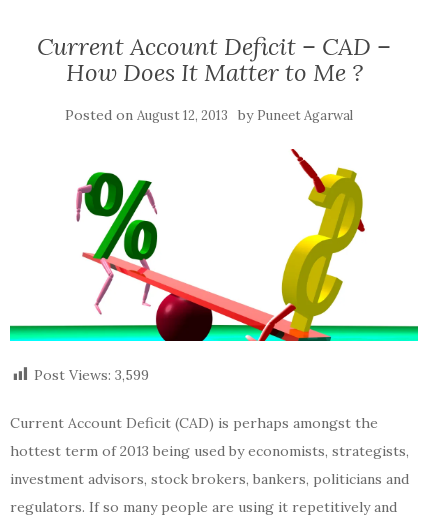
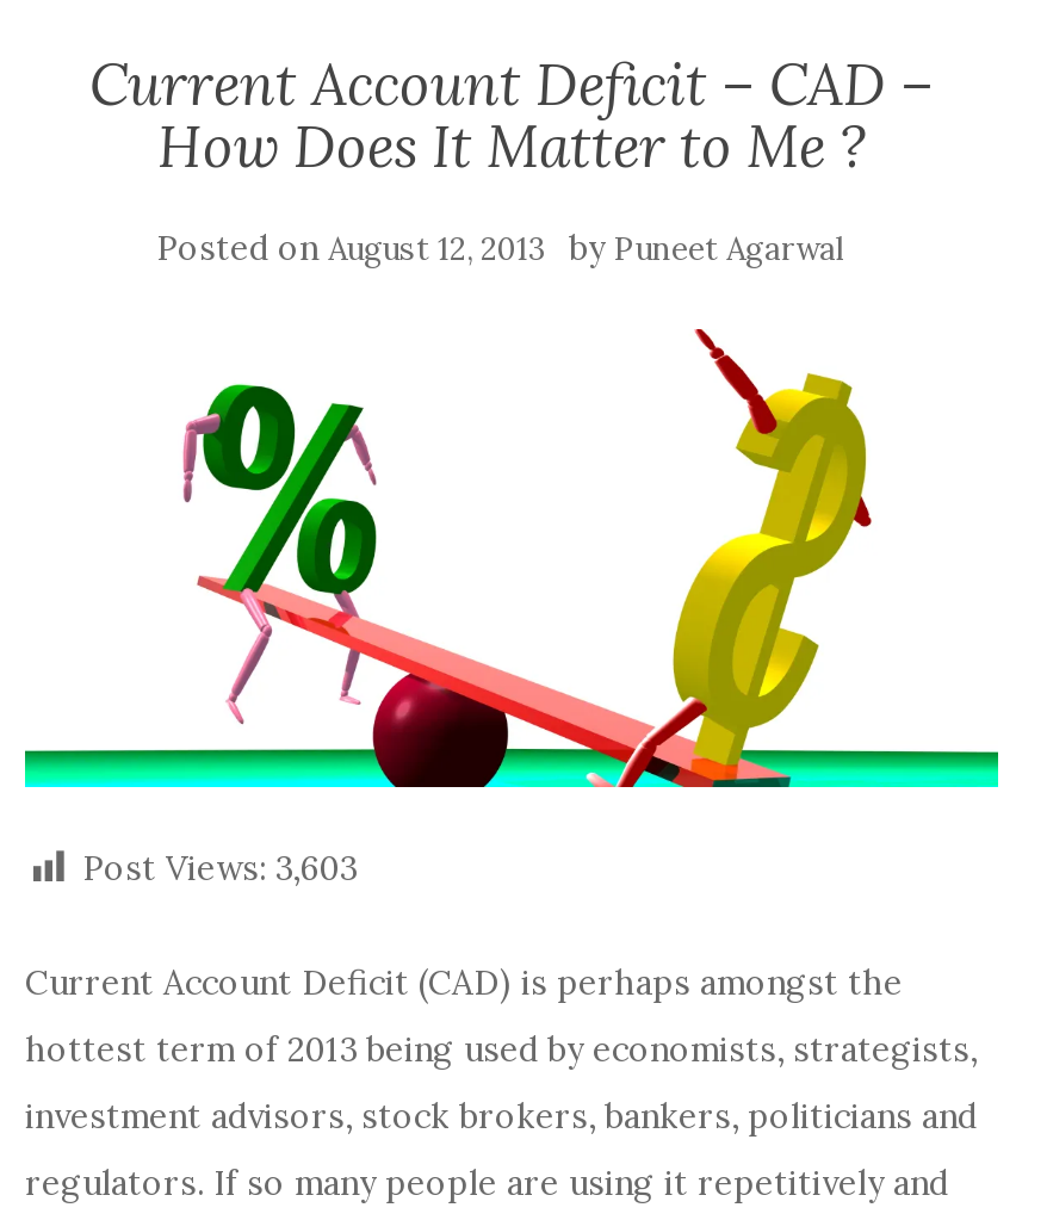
[34,366,149,384] Post Views: 3,599 -> [82,846,357,889] Post Views: 3,603

